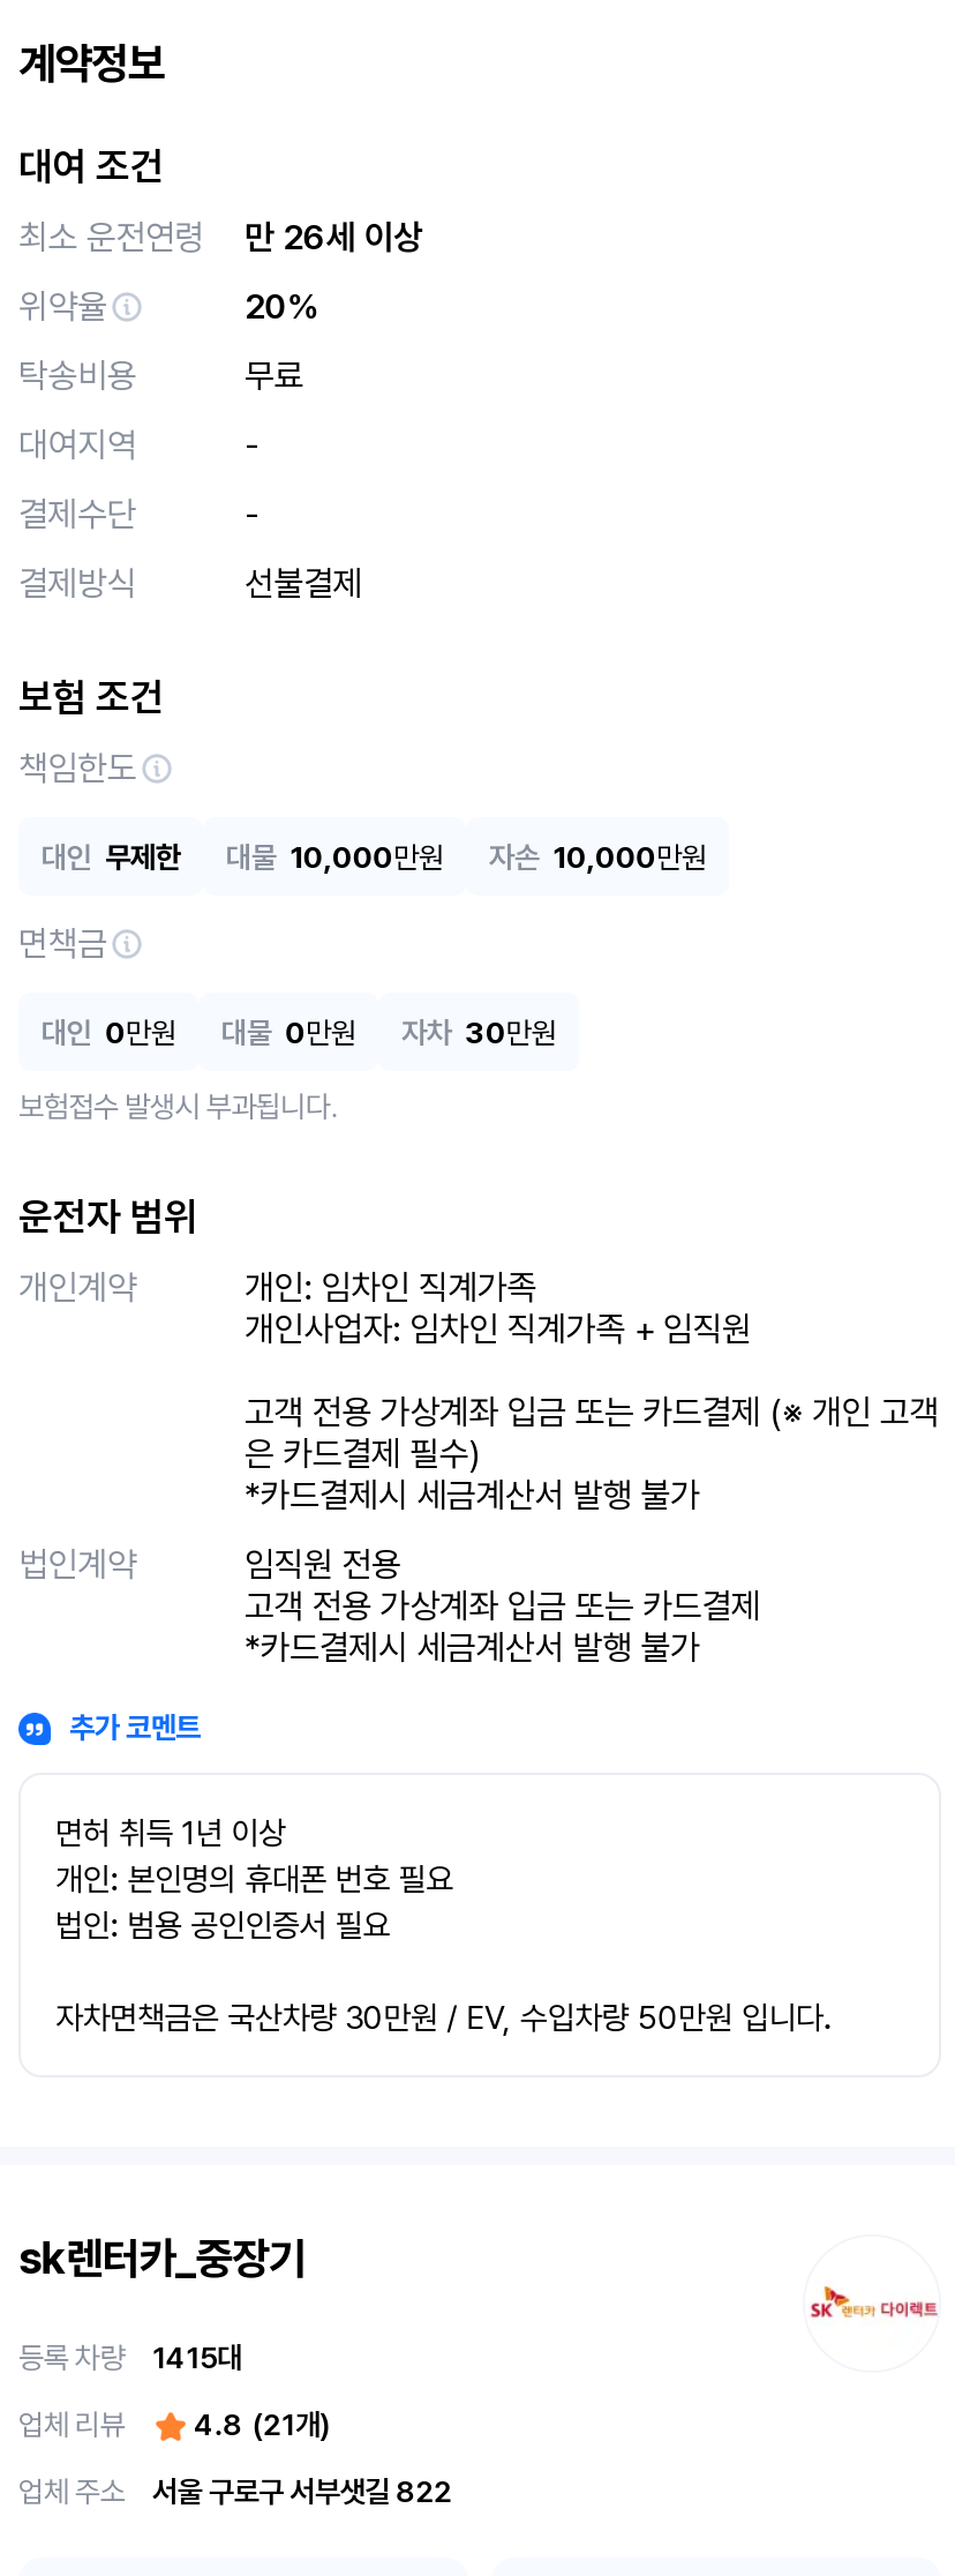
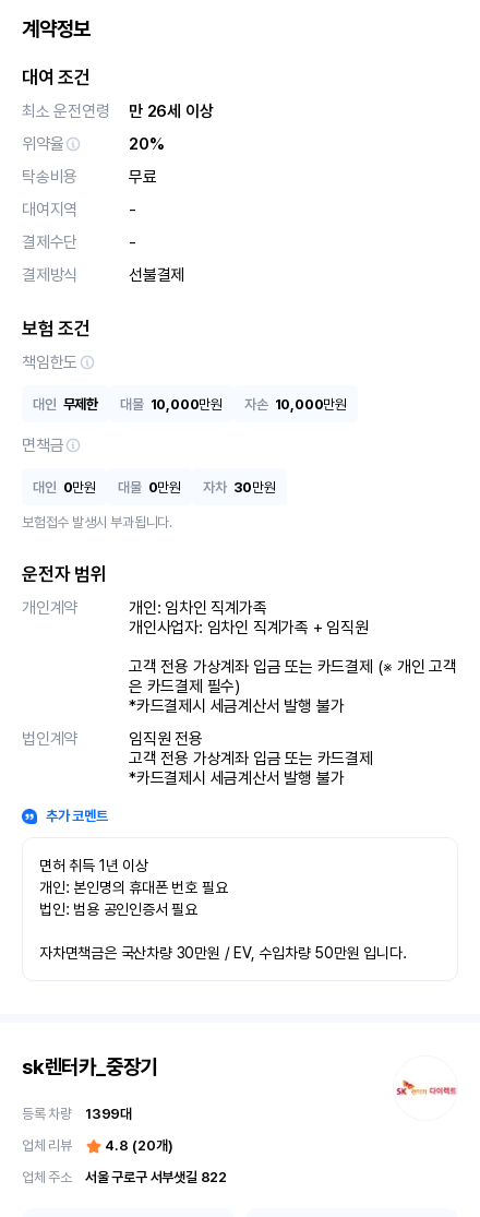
[18,2341,242,2375] 등록 차량 1415대 -> [22,1106,132,1122] 등록 차량 1399대
[18,2407,331,2442] 업체 리뷰 4.8 (21개) -> [22,1137,173,1154] 업체 리뷰 4.8 (20개)

